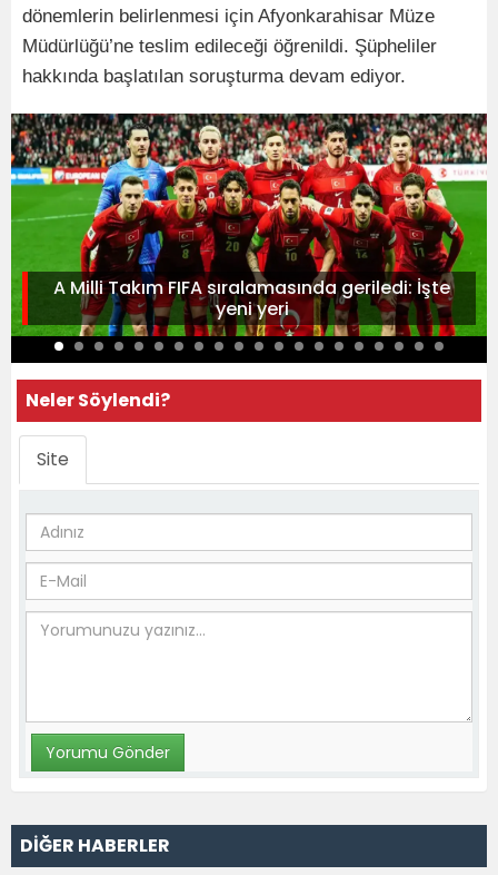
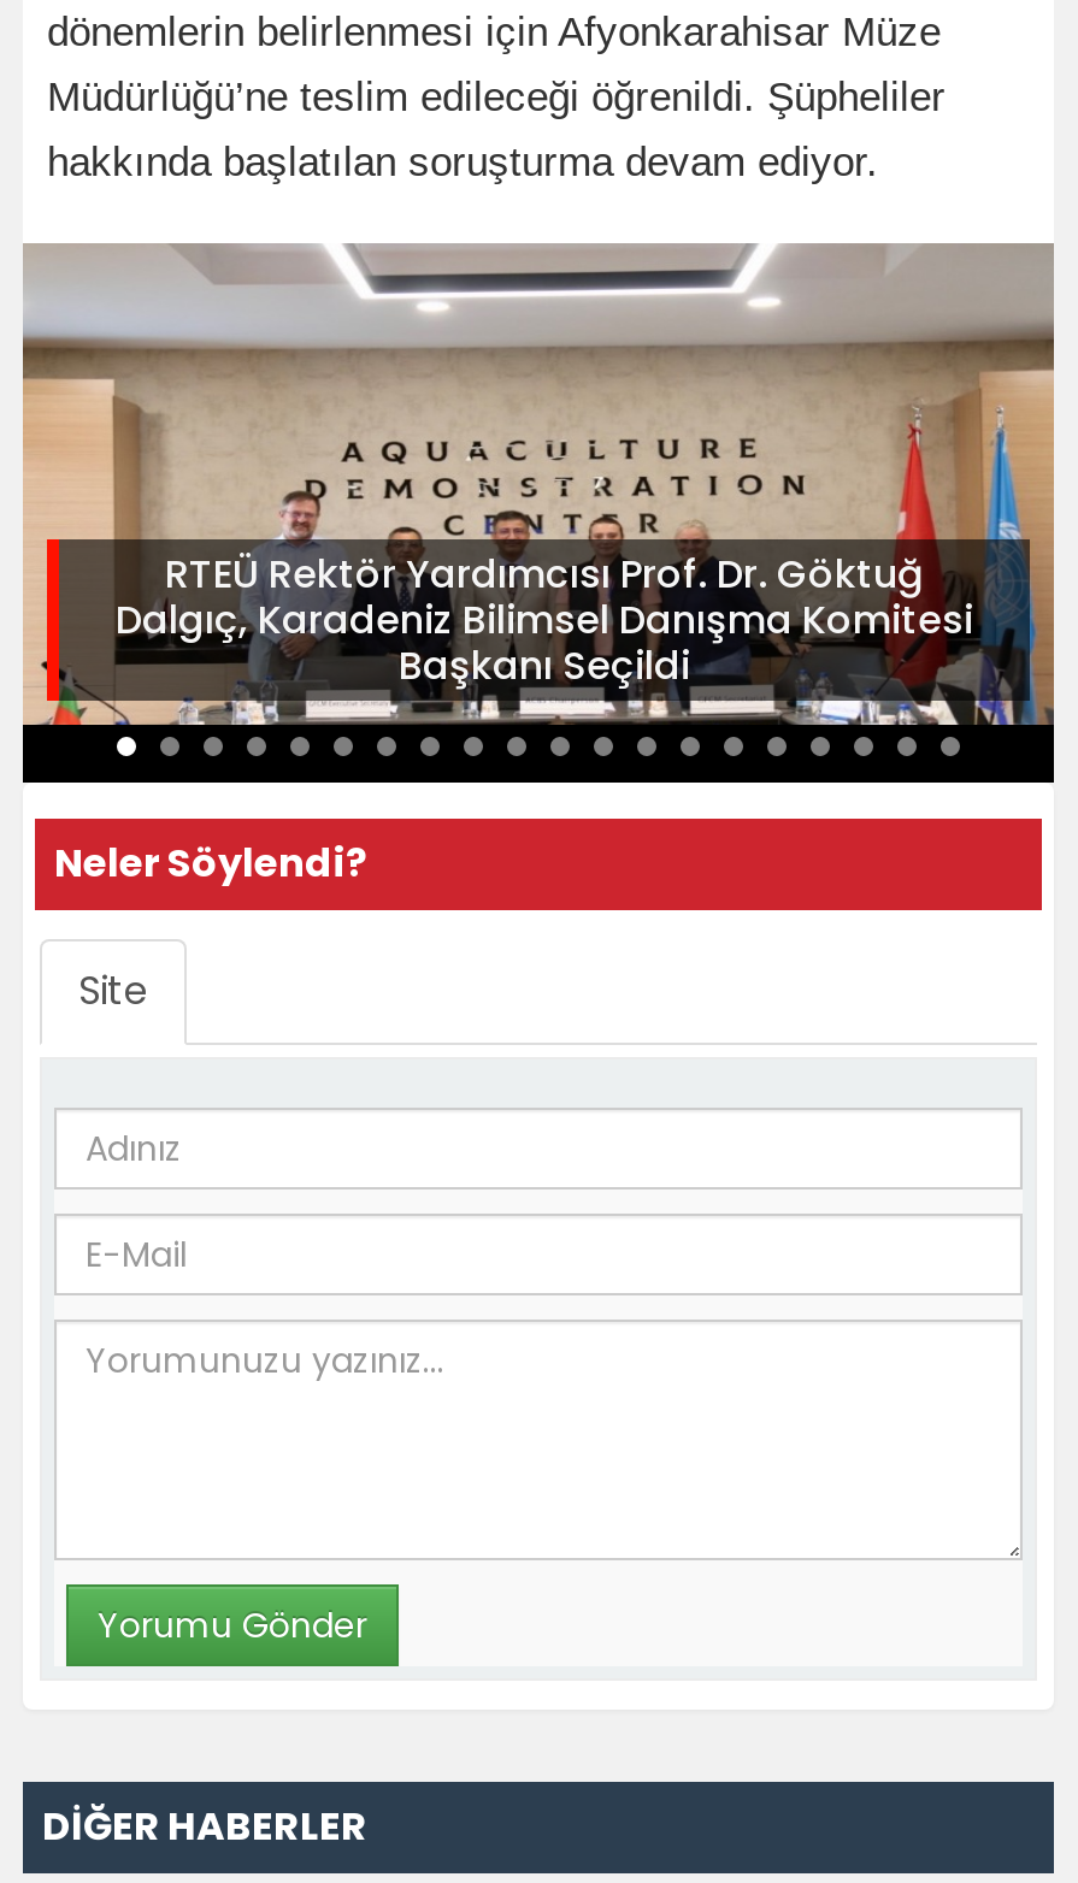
[10,112,488,337] [image] | A Milli Takım FIFA sıralamasında geriledi: İşte | yeni yeri -> [20,243,1056,727] [image] | RTEÜ Rektör Yardımcısı Prof. Dr. Göktuğ | Dalgıç, Karadeniz Bilimsel Danışma Komitesi | Başkanı Seçildi

